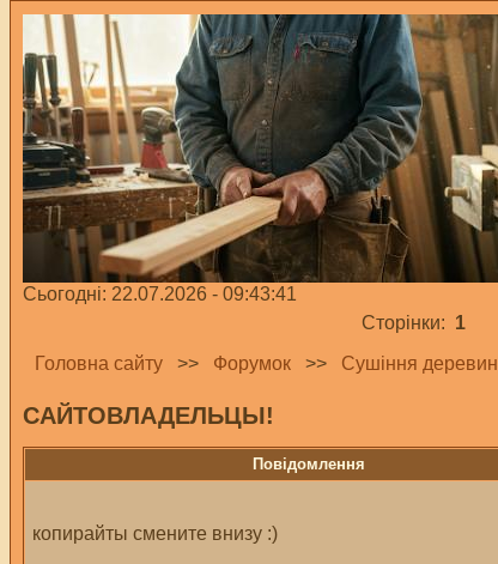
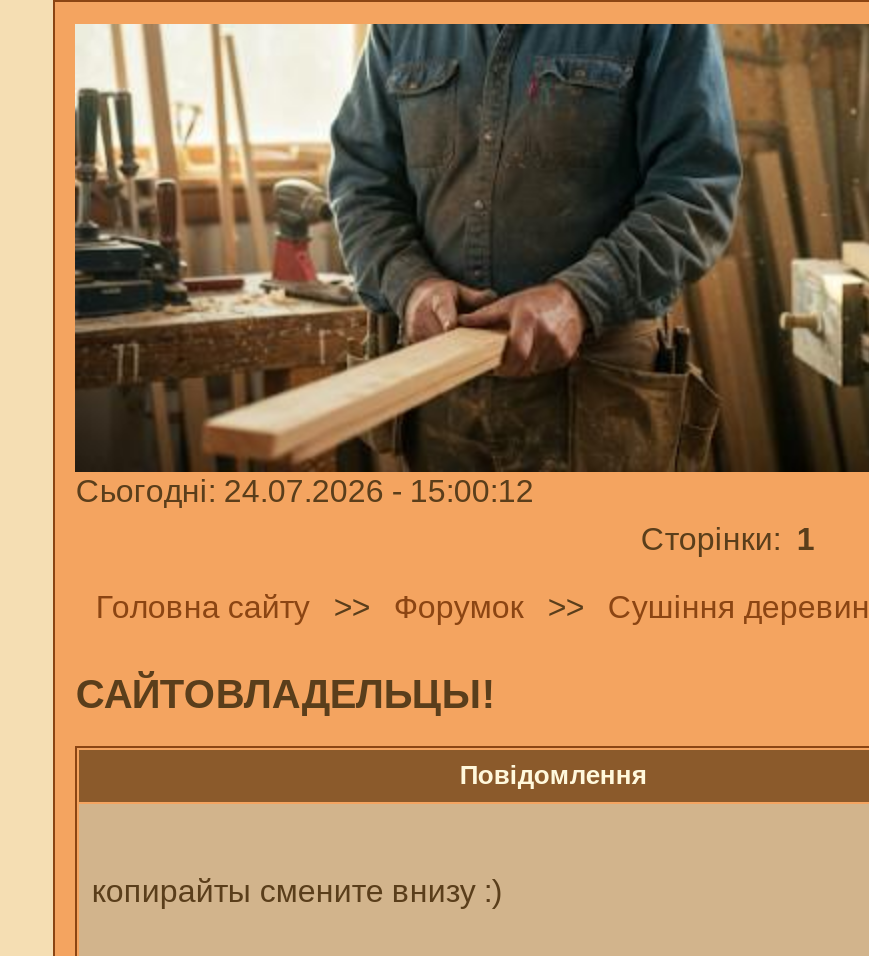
[23,284,297,304] Сьогодні: 22.07.2026 - 09:43:41 -> [76,474,534,508] Сьогодні: 24.07.2026 - 15:00:12

